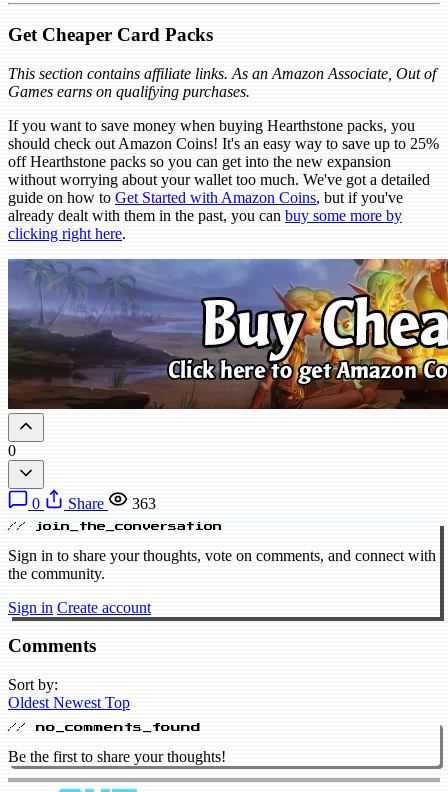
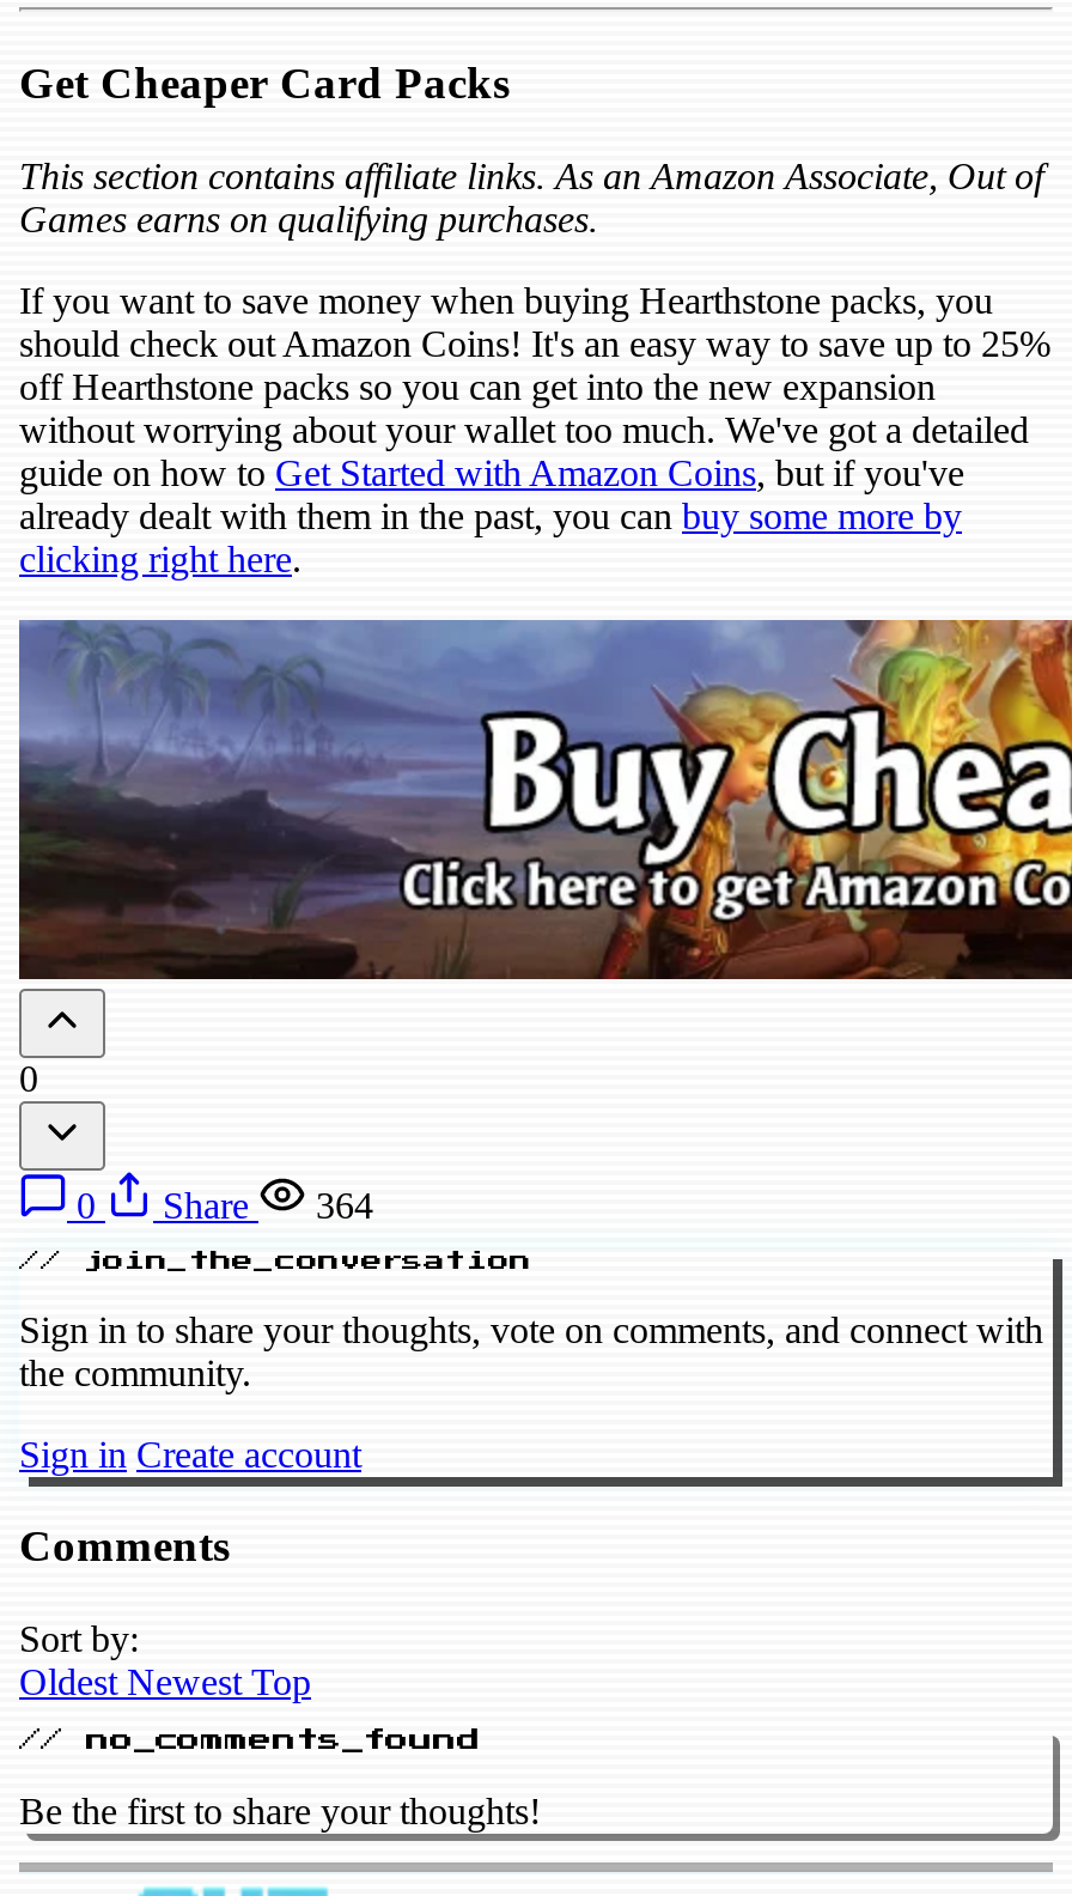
[128,495,156,512] 363 -> [306,1185,373,1225] 364

